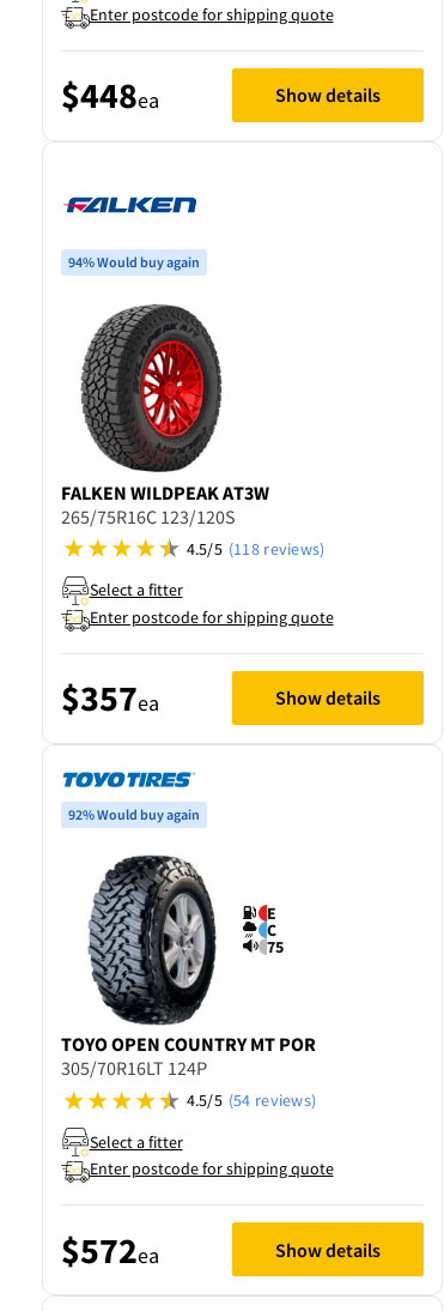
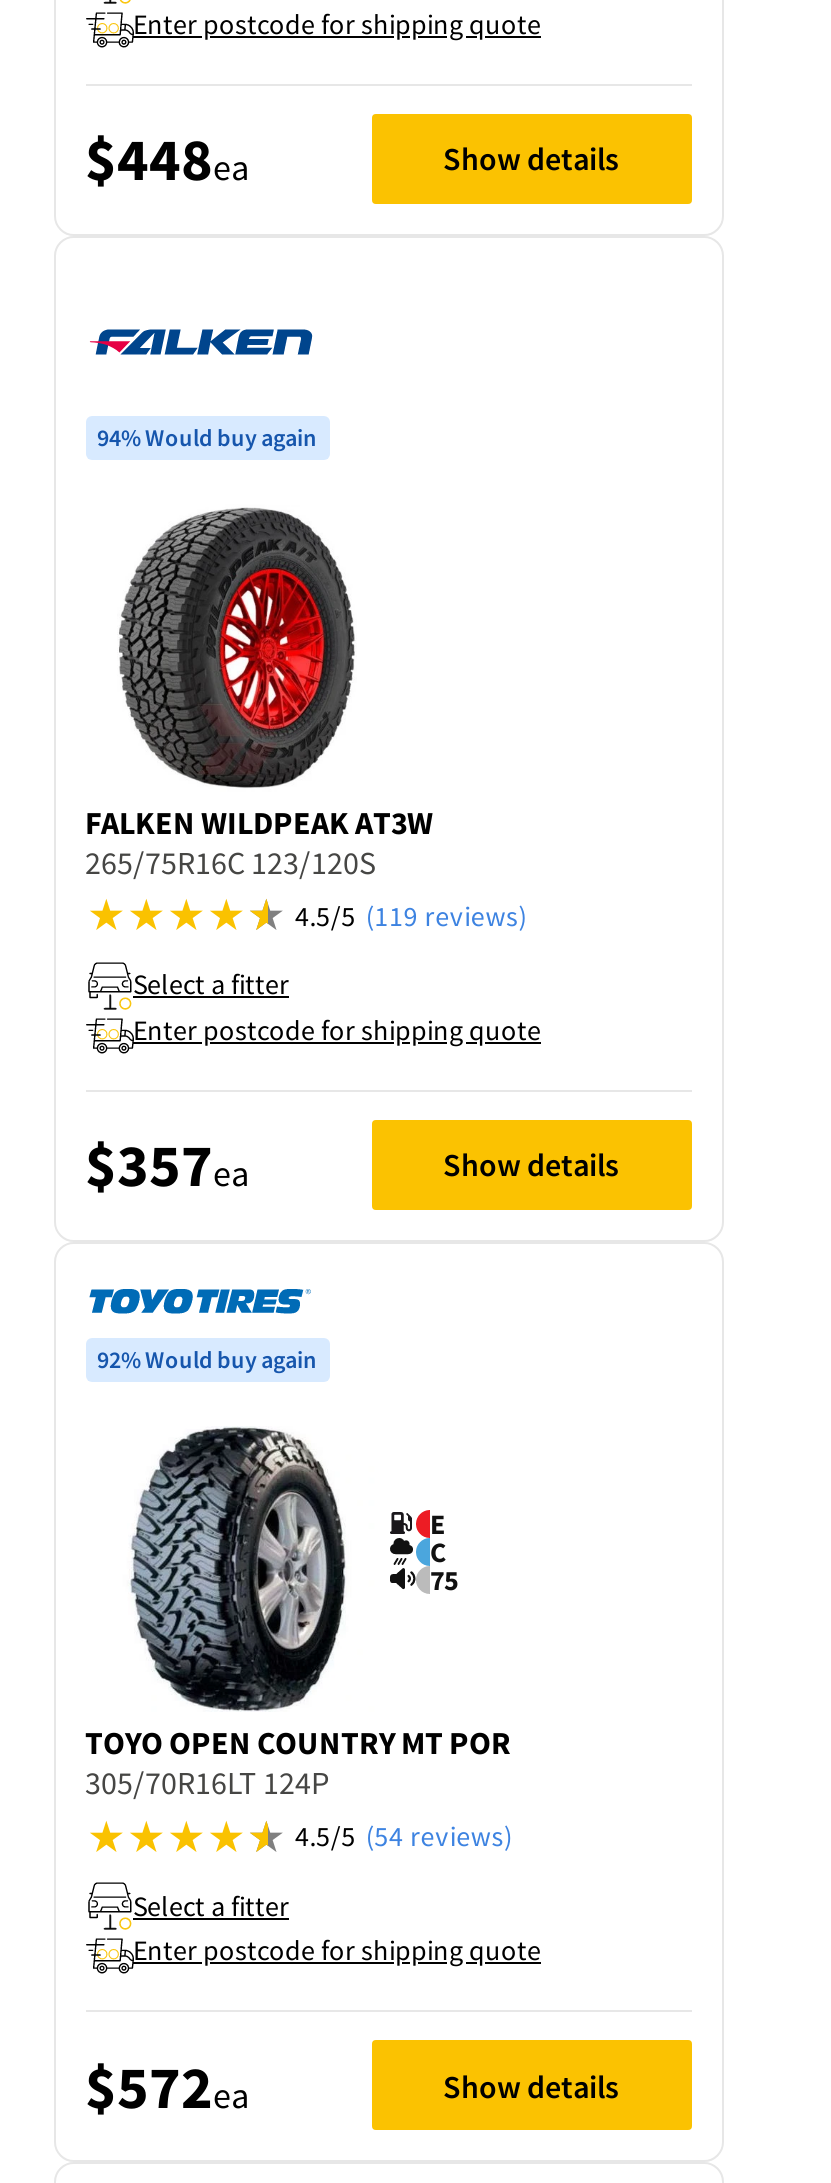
[186,538,325,560] 4.5/5 (118 reviews) -> [295,898,527,934] 4.5/5 (119 reviews)

